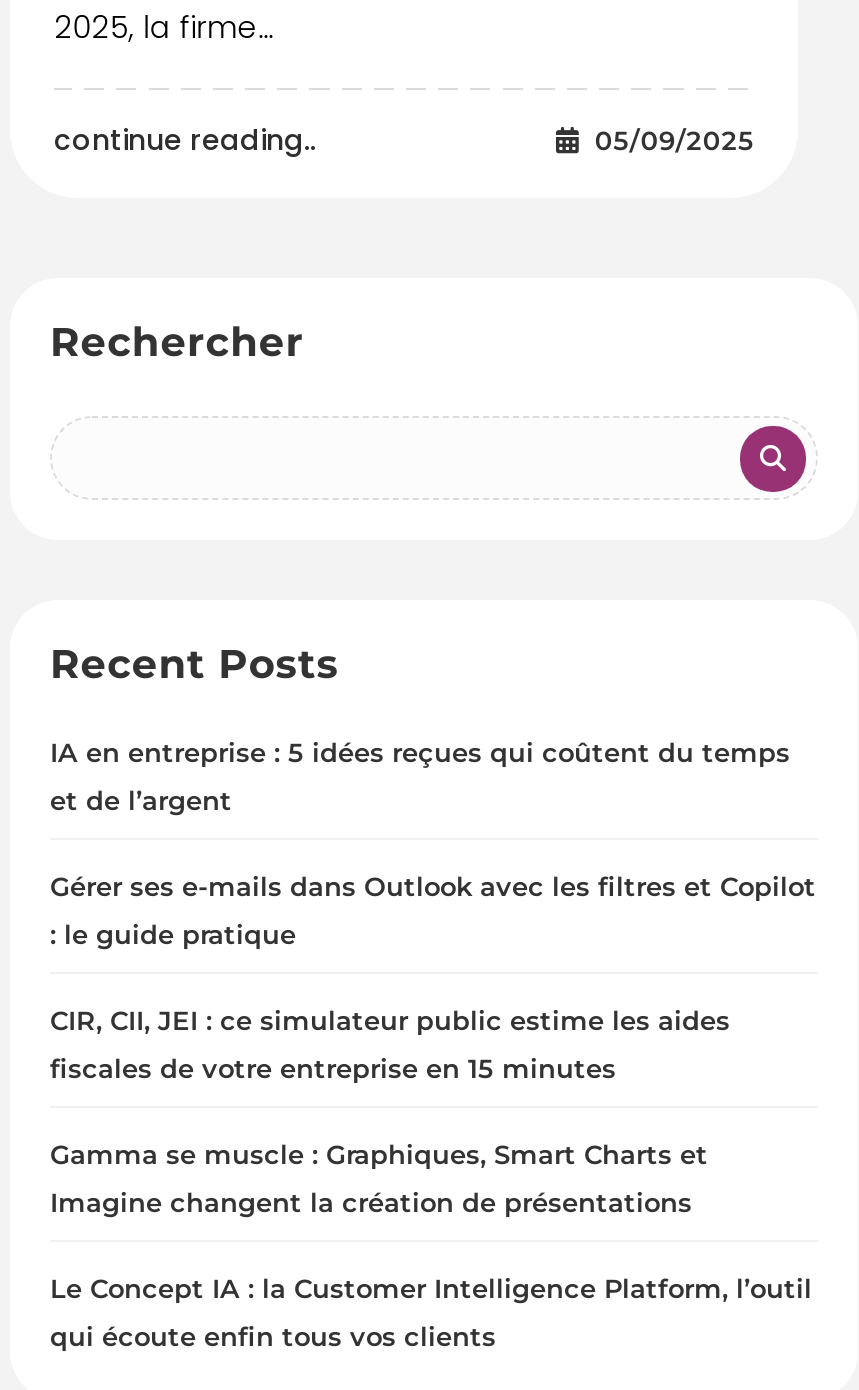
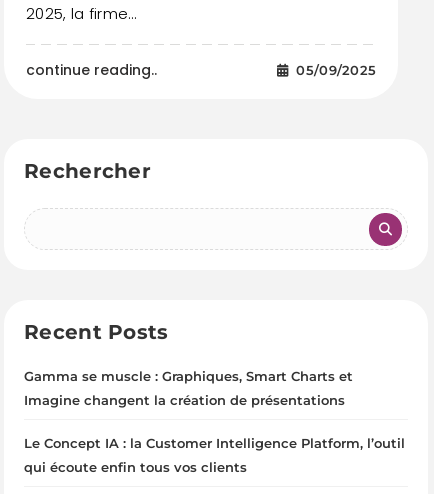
[50,736,816,1084] IA en entreprise : 5 idées reçues qui coûtent du temps | et de l’argent | Gérer ses e-mails dans Outlook avec les filtres et Copilot | : le guide pratique | CIR, CII, JEI : ce simulateur public estime les aides | fiscales de votre entreprise en 15 minutes -> none

